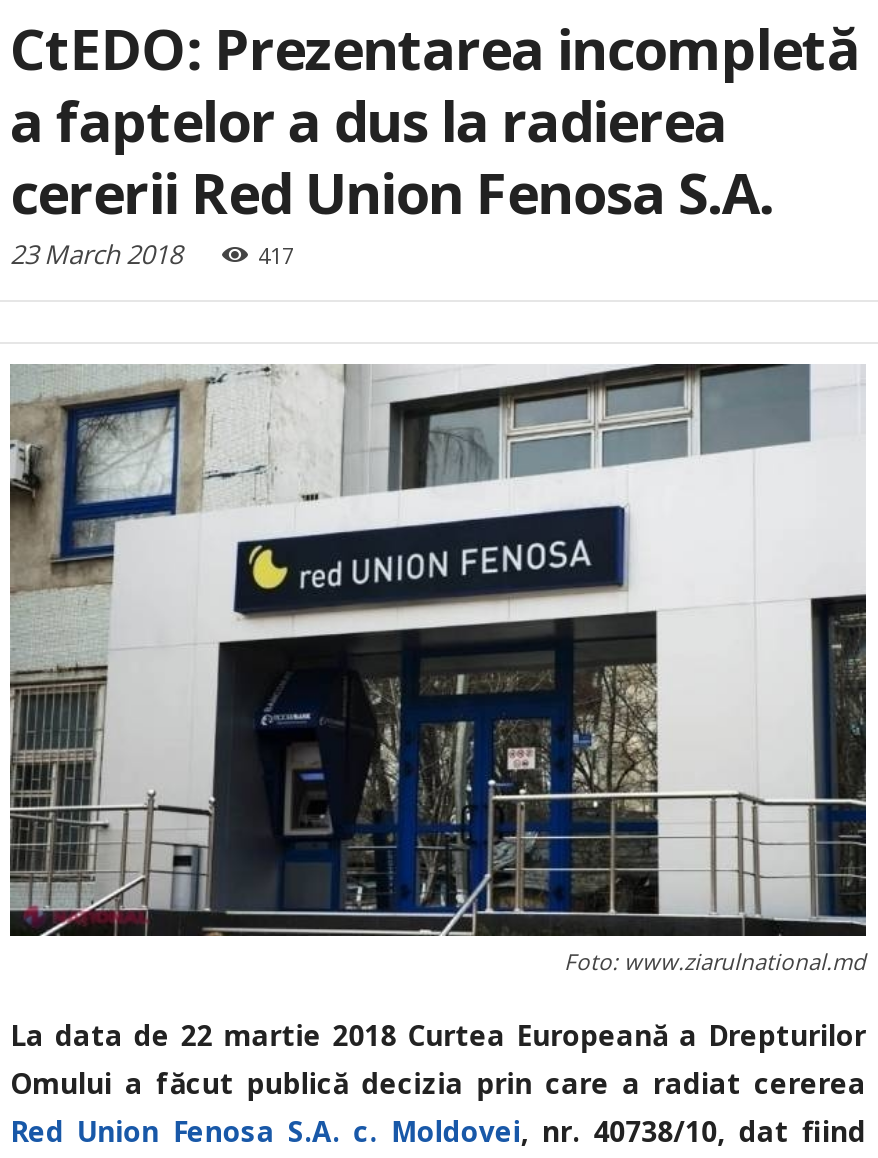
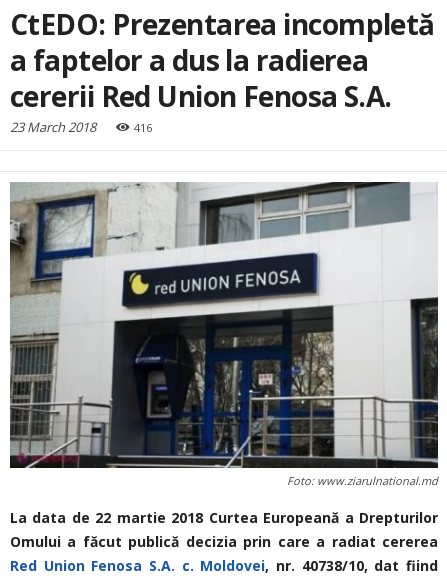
[258,240,294,270] 417 -> [134,120,152,135] 416

